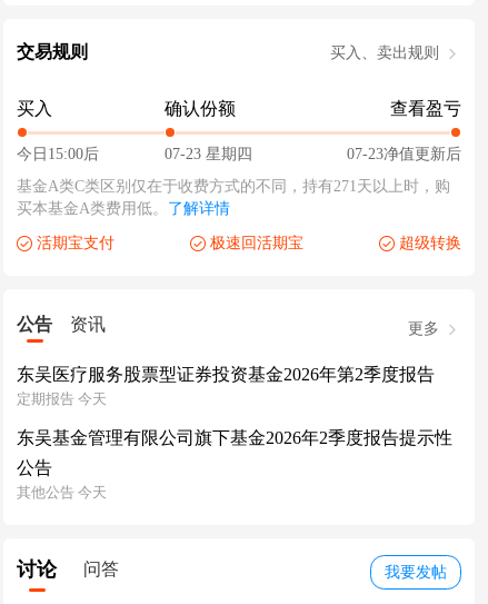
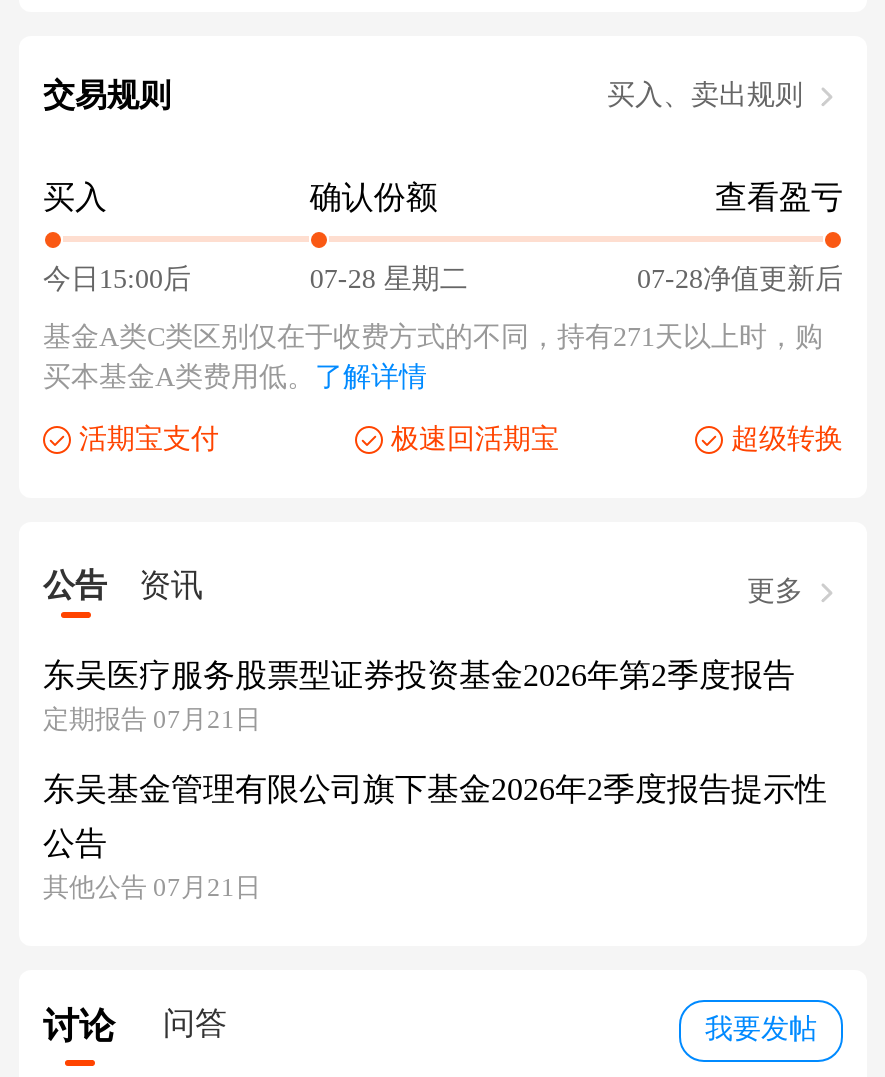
[165,146,253,163] 07-23 星期四 -> [310,263,468,293] 07-28 星期二
[347,146,461,163] 07-23净值更新后 -> [637,263,843,293] 07-28净值更新后
[17,391,107,408] 定期报告 今天 -> [43,703,261,733] 定期报告 07月21日
[17,484,107,501] 其他公告 今天 -> [43,871,261,901] 其他公告 07月21日

